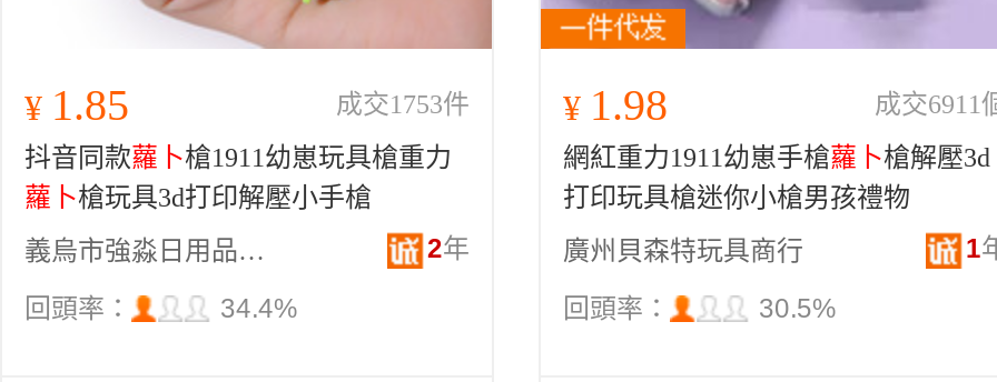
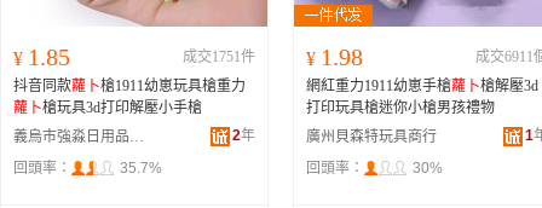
[336,89,470,120] 成交1753件 -> [183,48,255,65] 成交1751件
[220,293,298,324] 34.4% -> [120,160,162,177] 35.7%
[759,293,837,324] 30.5% -> [413,160,443,177] 30%

